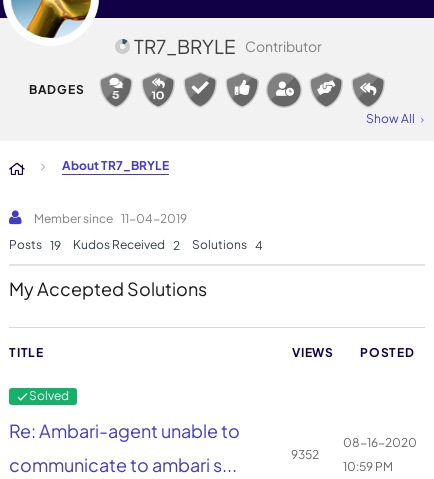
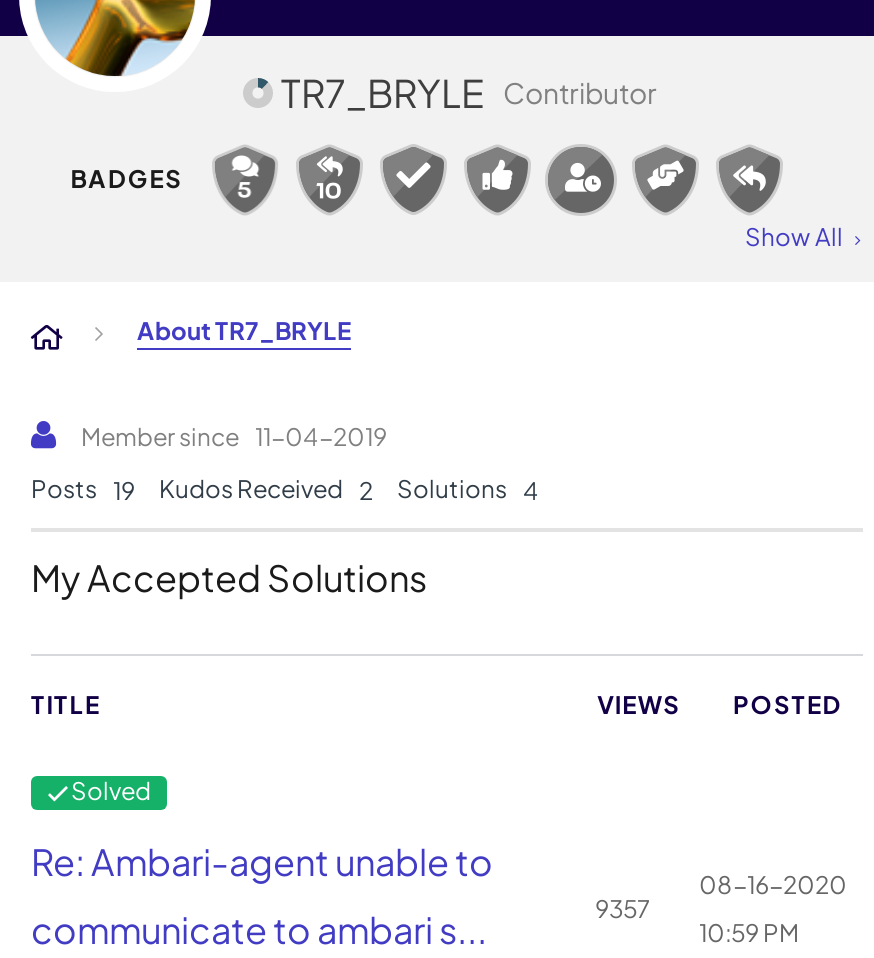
[291,447,319,462] 9352 -> [595,894,651,924] 9357

